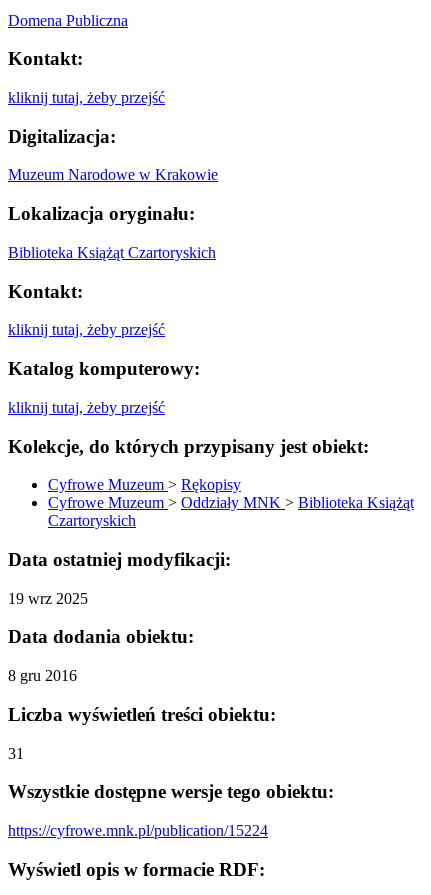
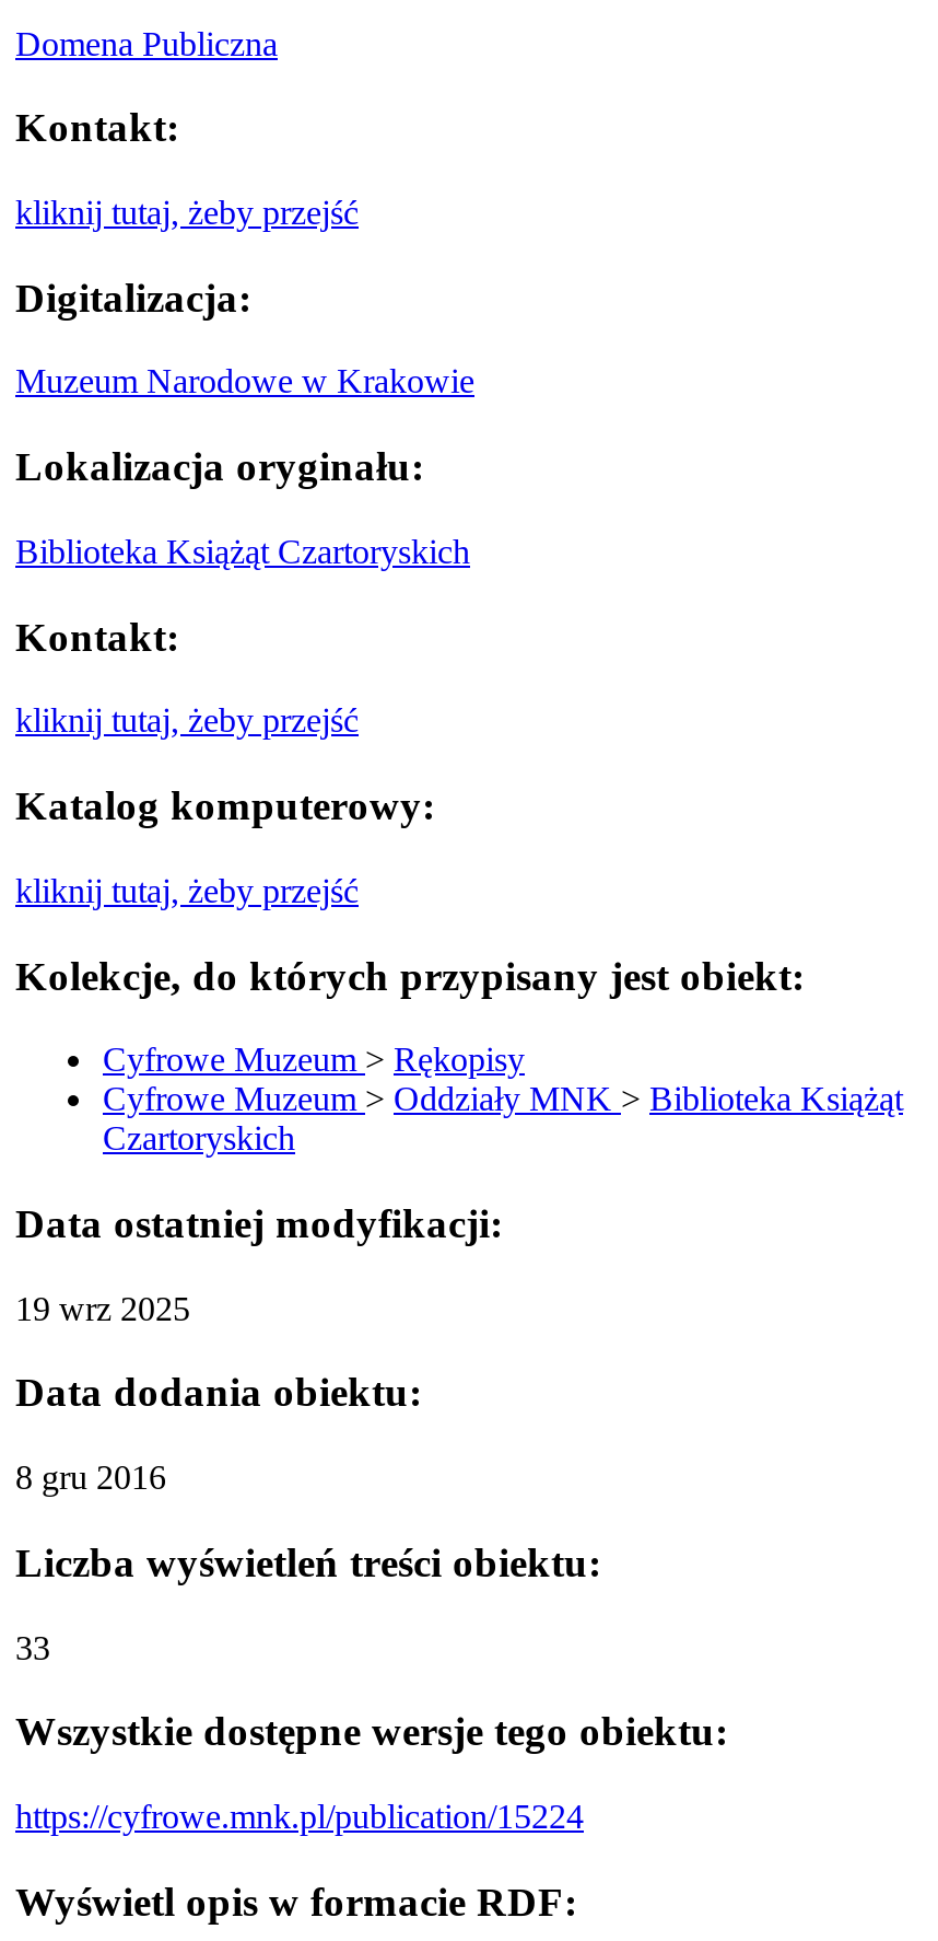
[8,744,24,761] 31 -> [15,1628,50,1665] 33

